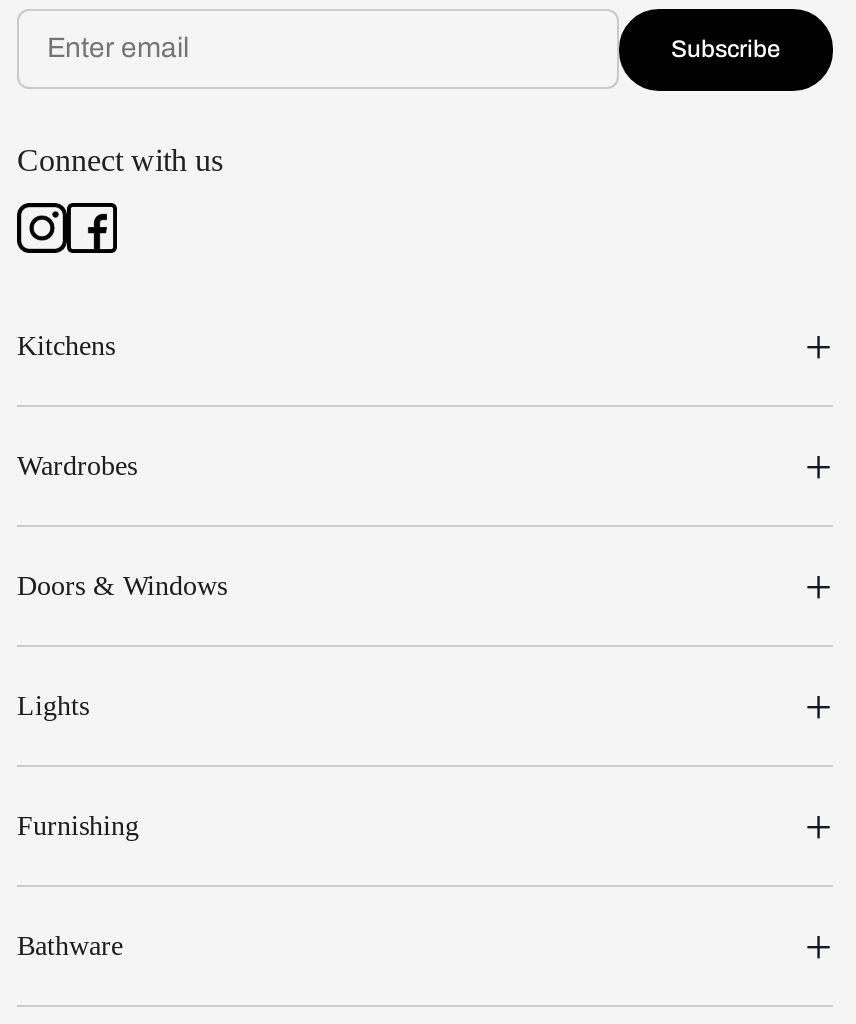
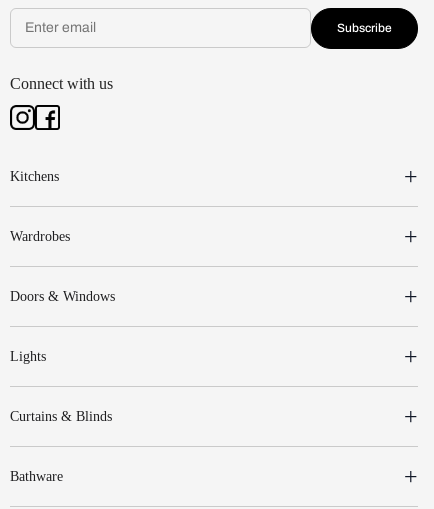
[17,811,139,841] Furnishing -> [10,409,112,424] Curtains & Blinds

